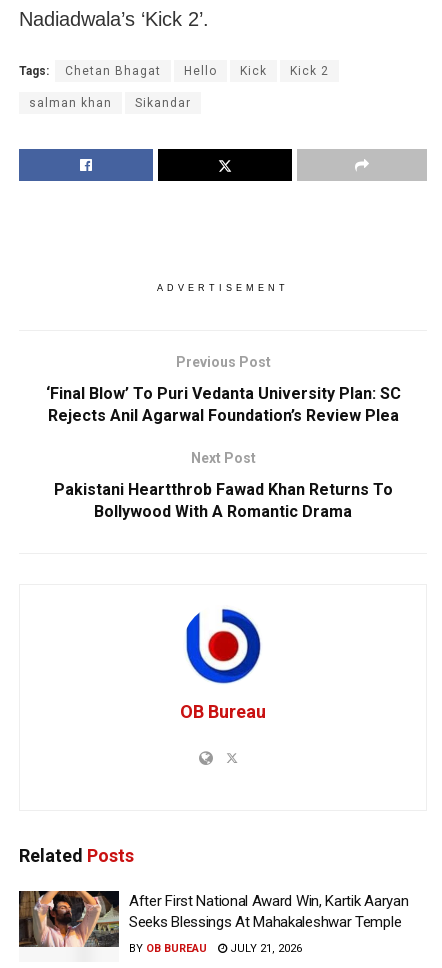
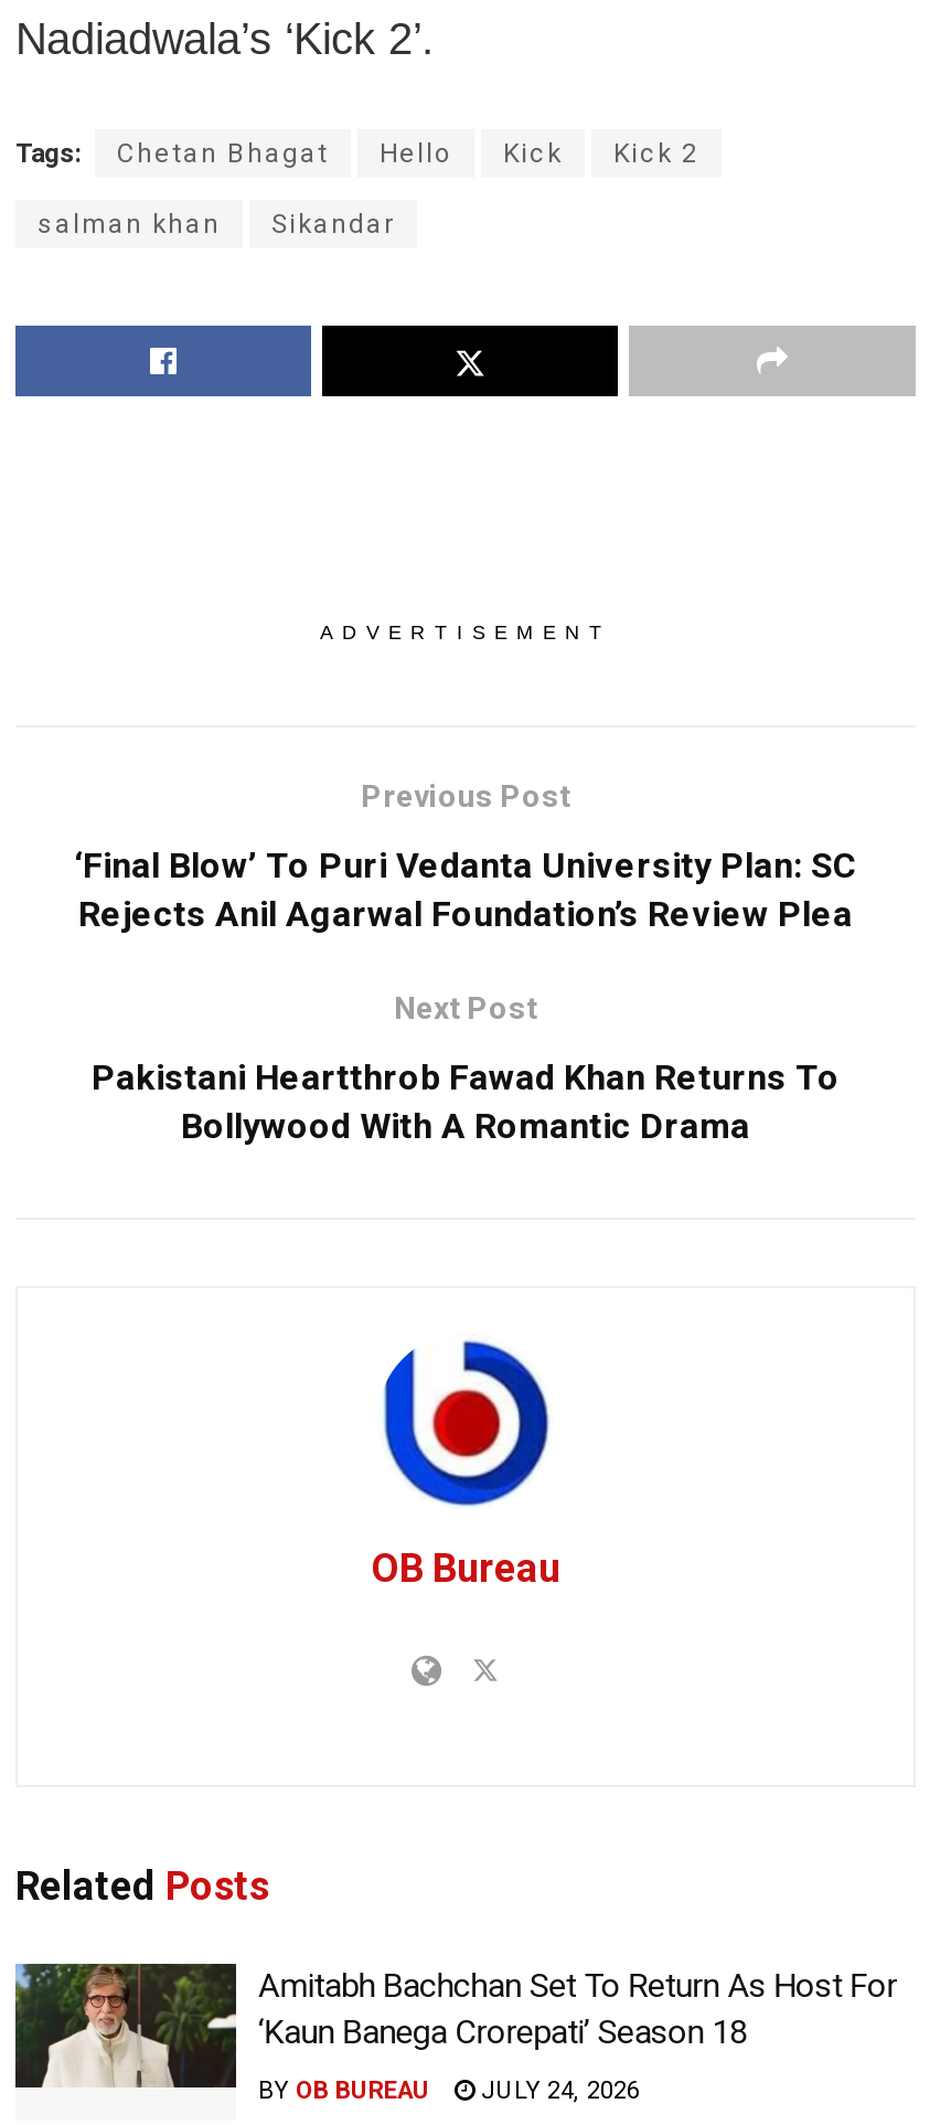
[18,890,408,948] [image] | After First National Award Win, Kartik Aaryan | Seeks Blessings At Mahakaleshwar Temple -> [13,1962,897,2087] [image] | Amitabh Bachchan Set To Return As Host For | ‘Kaun Banega Crorepati’ Season 18
[129,942,302,955] BY OB BUREAU JULY 21, 2026 -> [258,2076,640,2105] BY OB BUREAU JULY 24, 2026

